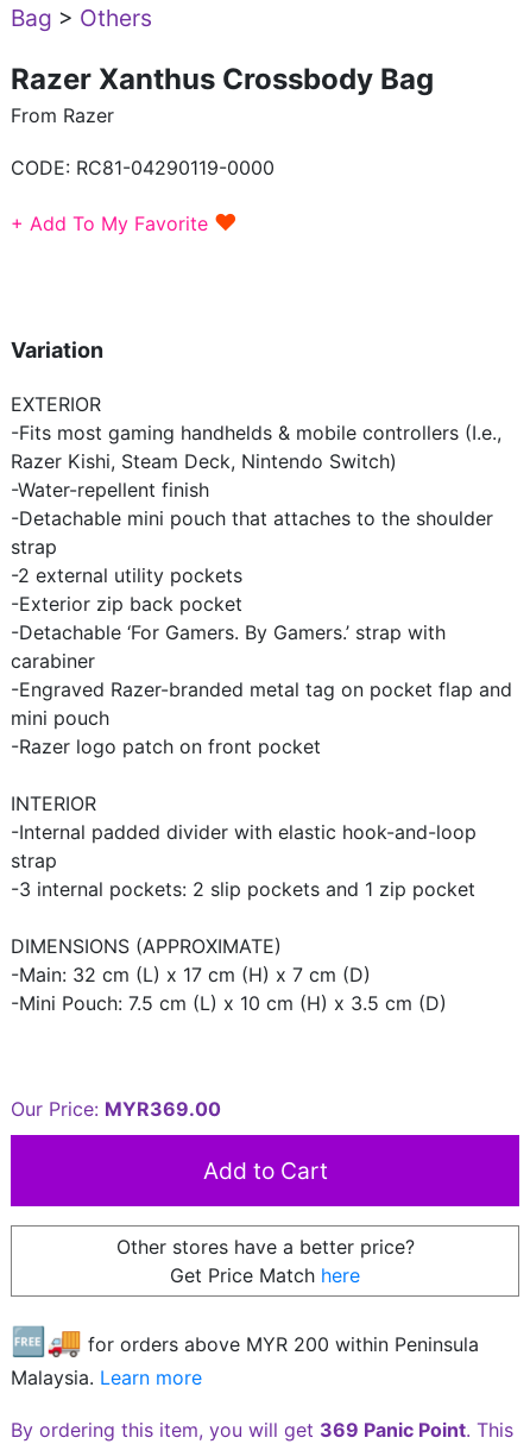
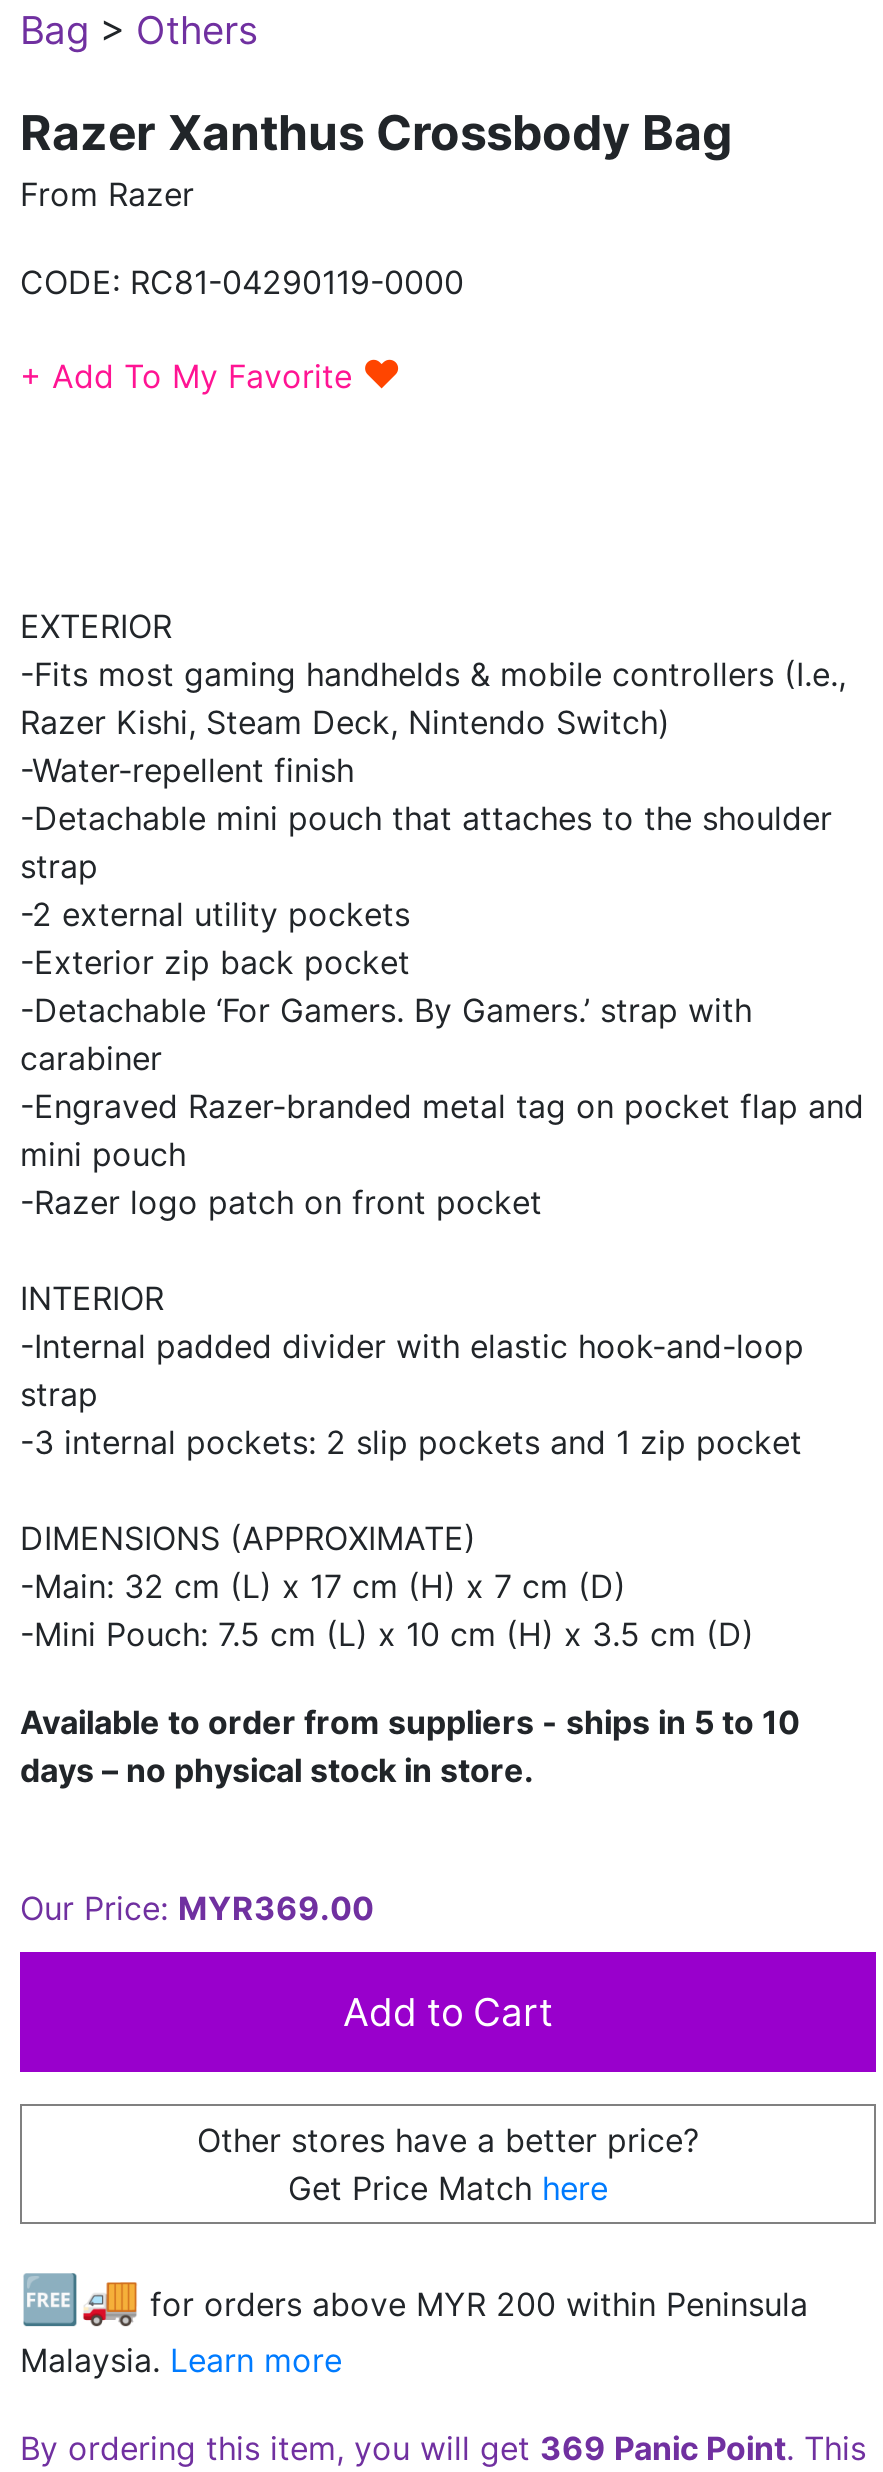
[11,338,103,363] Variation -> none
moved [11,393,512,1015] -> [20,607,864,1655]: EXTERIOR | -Fits most gaming handhelds & mobile controllers (I.e., | Razer Kishi, Steam Deck, Nintendo Switch) | ... | -Main: 32 cm (L) x 17 cm (H) x 7 cm (D) | -Mini Pouch: 7.5 cm (L) x 10 cm (H) x 3.5 cm (D)
none -> [20,1703,800,1791] Available to order from suppliers - ships in 5 to 10 | days – no physical stock in store.

